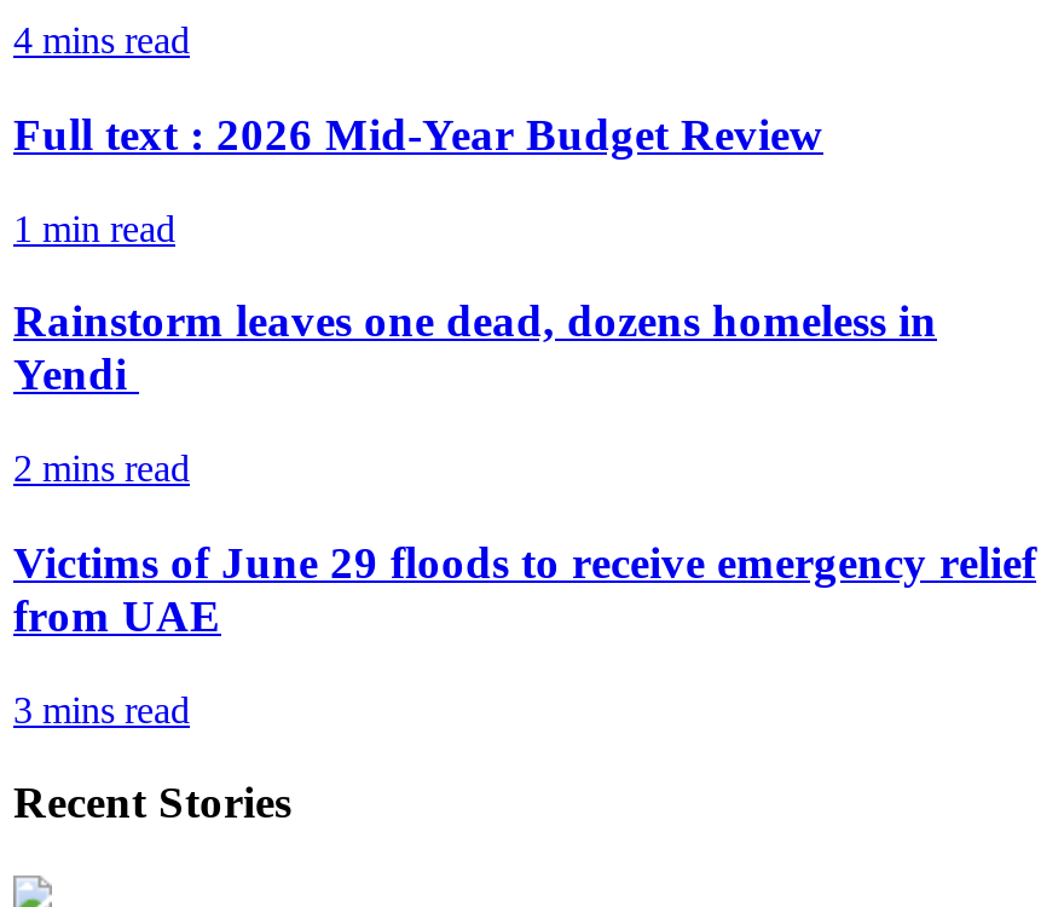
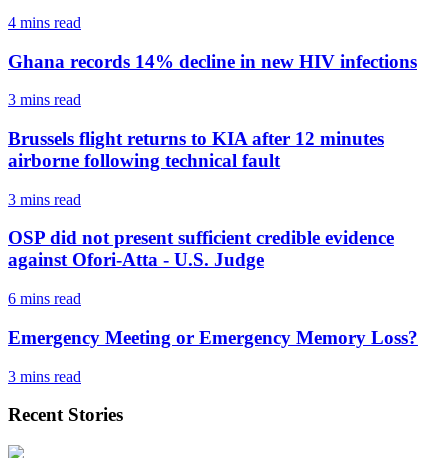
[13,109,1036,641] Full text : 2026 Mid-Year Budget Review | 1 min read | Rainstorm leaves one dead, dozens homeless in | Yendi | 2 mins read | Victims of June 29 floods to receive emergency relief | from UAE -> [8,50,418,348] Ghana records 14% decline in new HIV infections | 3 mins read | Brussels flight returns to KIA after 12 minutes | airborne following technical fault | 3 mins read | OSP did not present sufficient credible evidence | against Ofori-Atta - U.S. Judge | 6 mins read | Emergency Meeting or Emergency Memory Loss?

